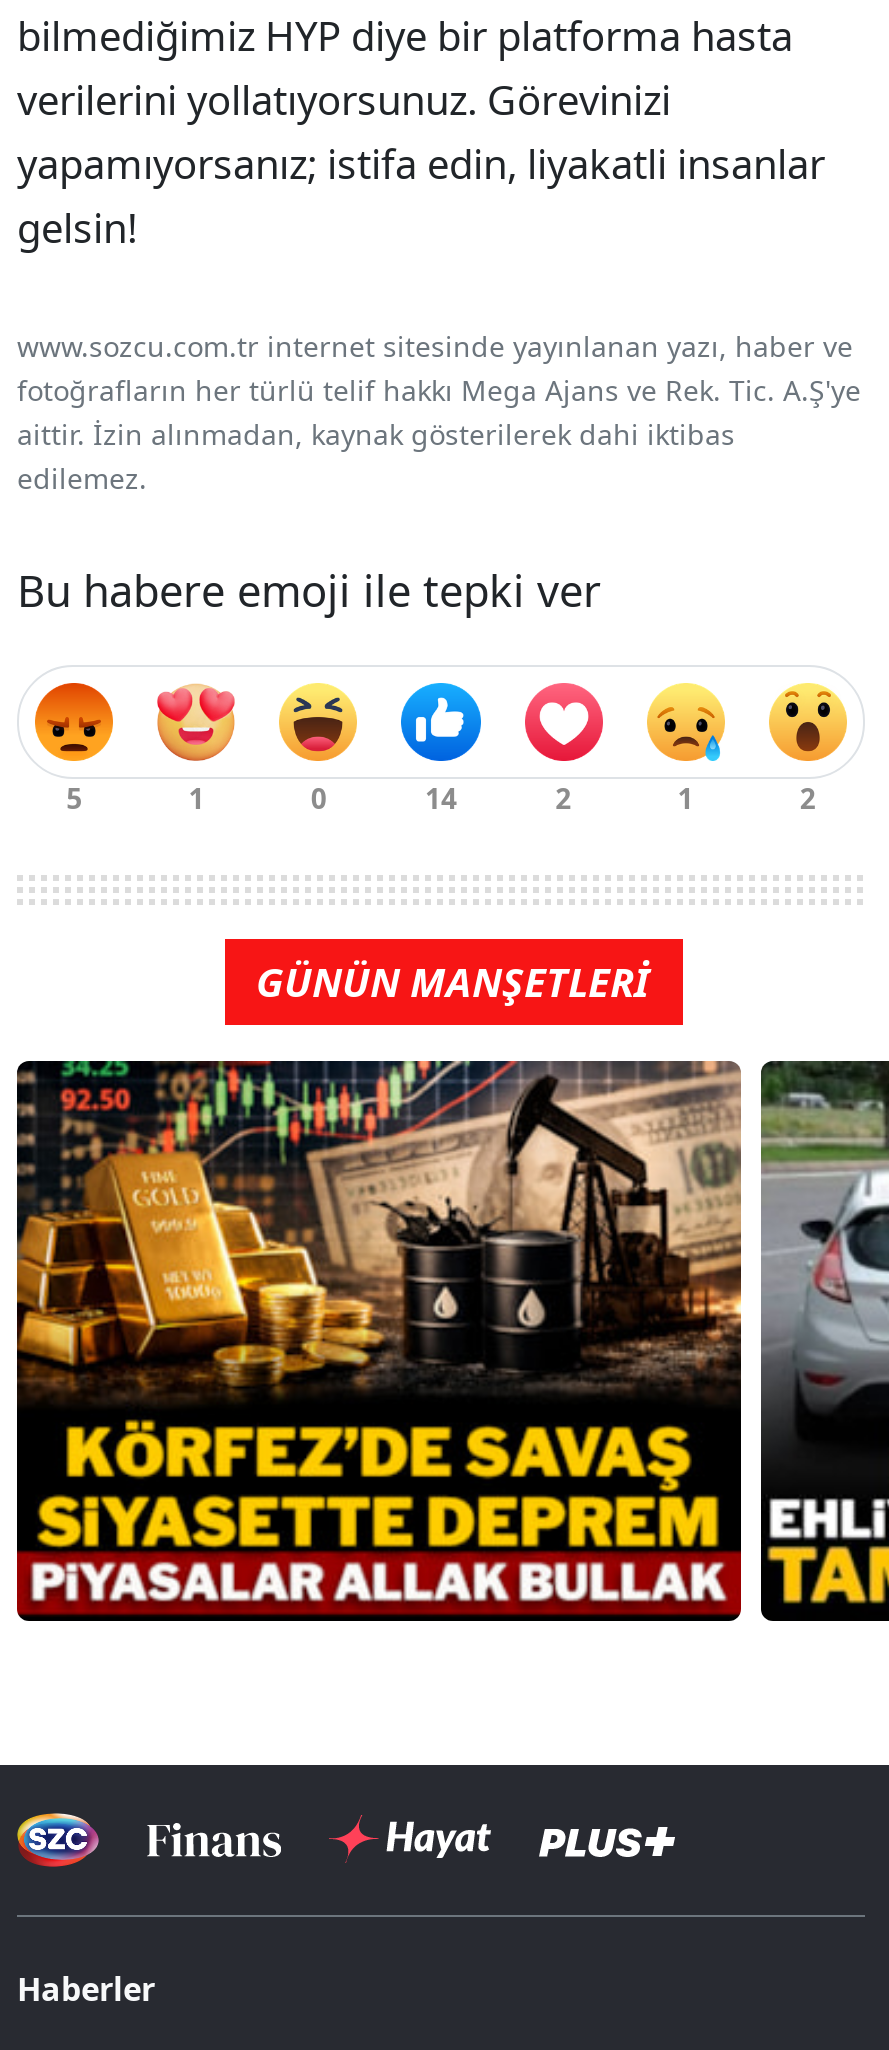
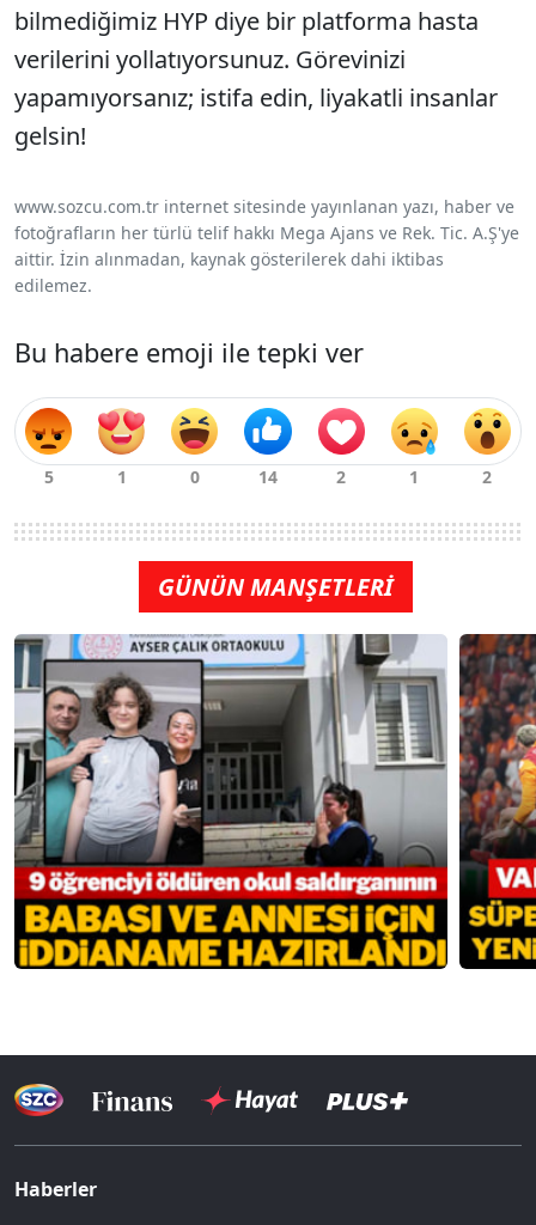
[15,1058,743,1624] [image] -> [13,633,449,970] [image]
[759,1060,883,1604] [image] -> [458,633,532,970] [image]

